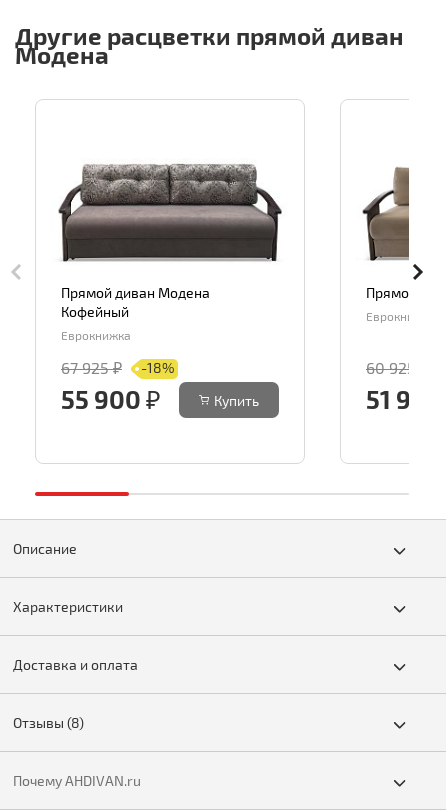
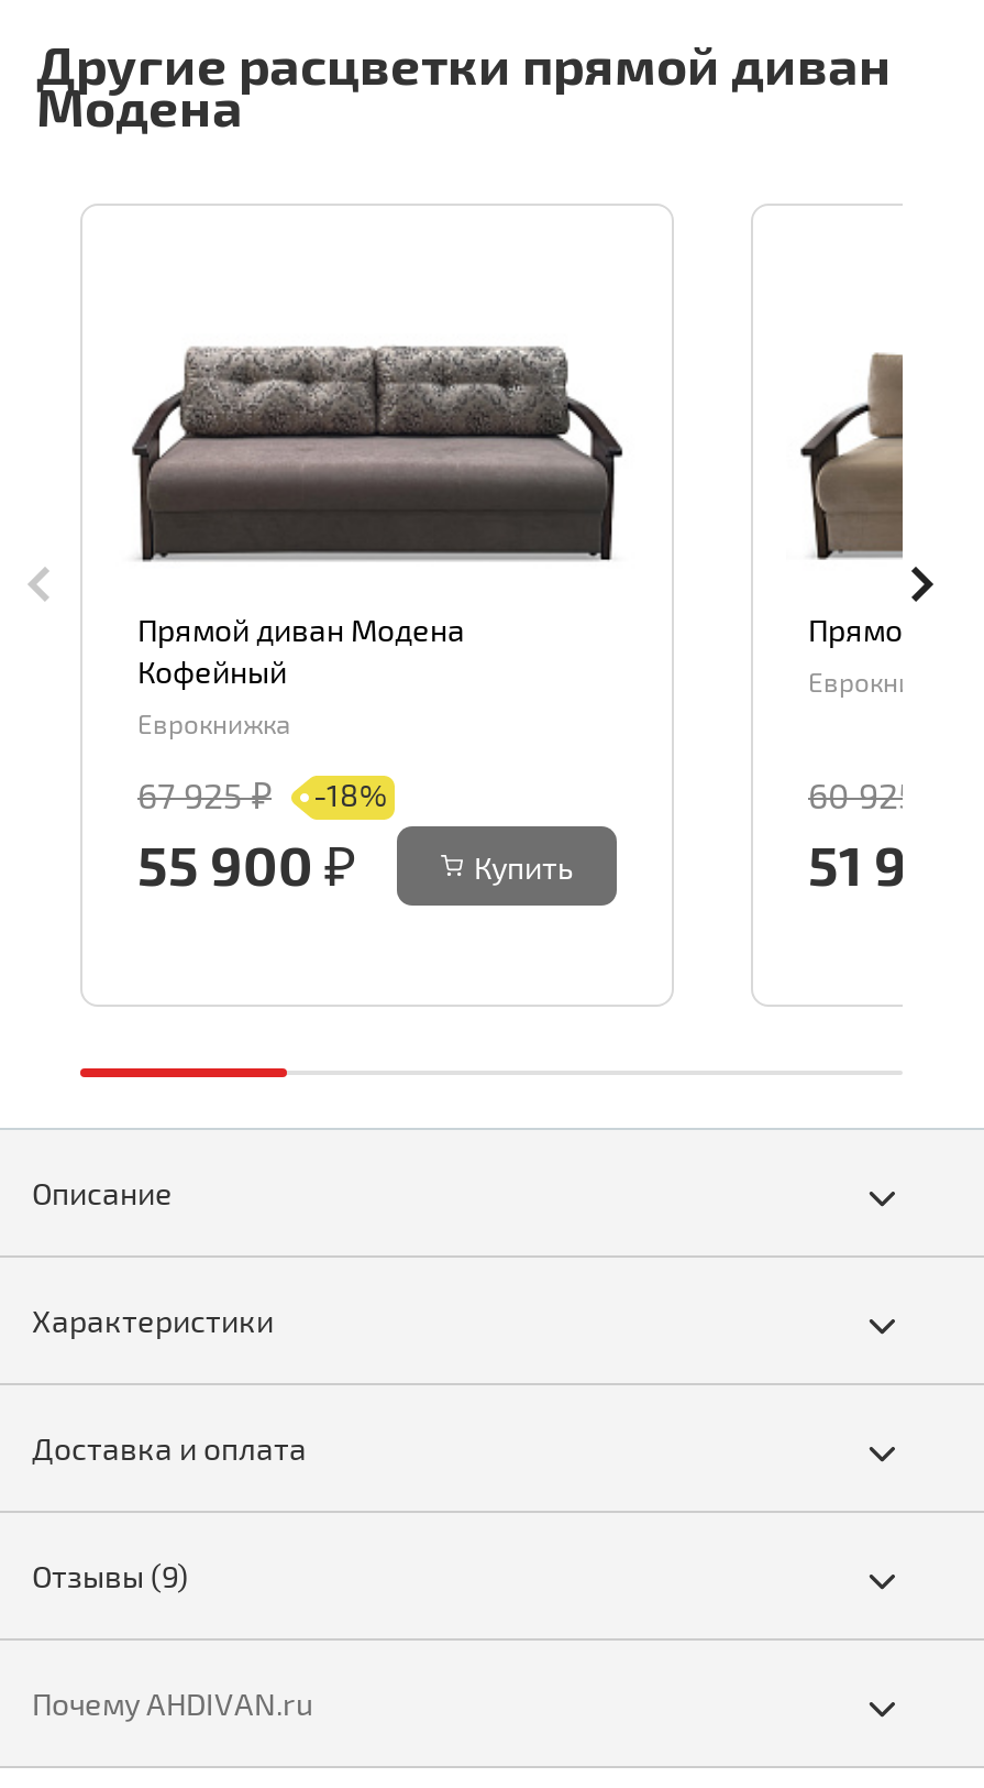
[13,714,84,731] Отзывы (8) -> [32,1557,188,1595] Отзывы (9)

